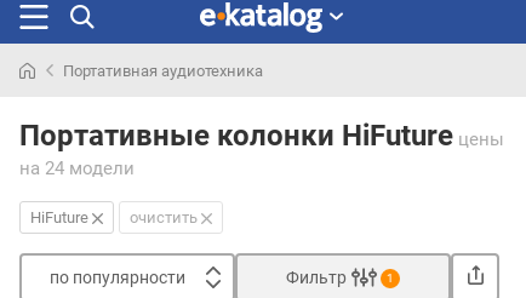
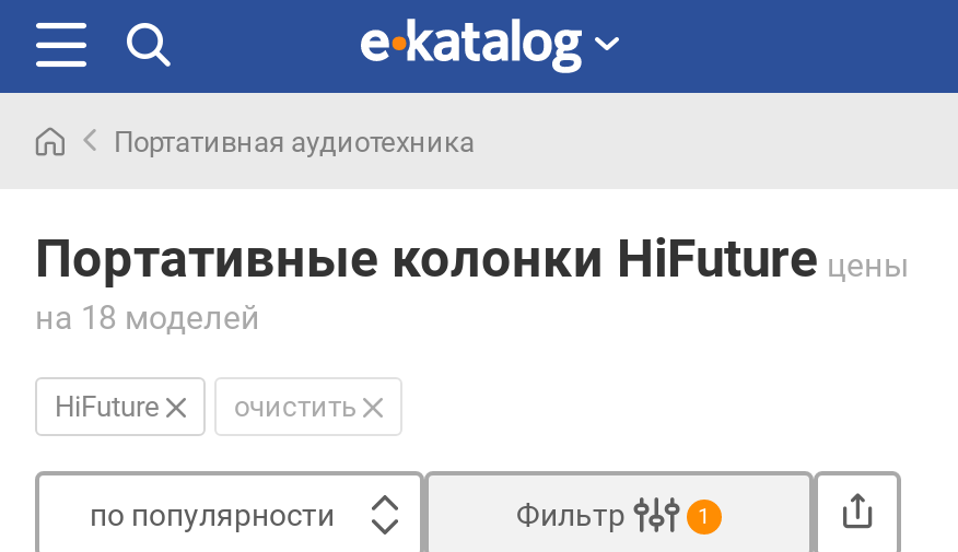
[19,157,135,179] на 24 модели -> [35,298,260,338] на 18 моделей

